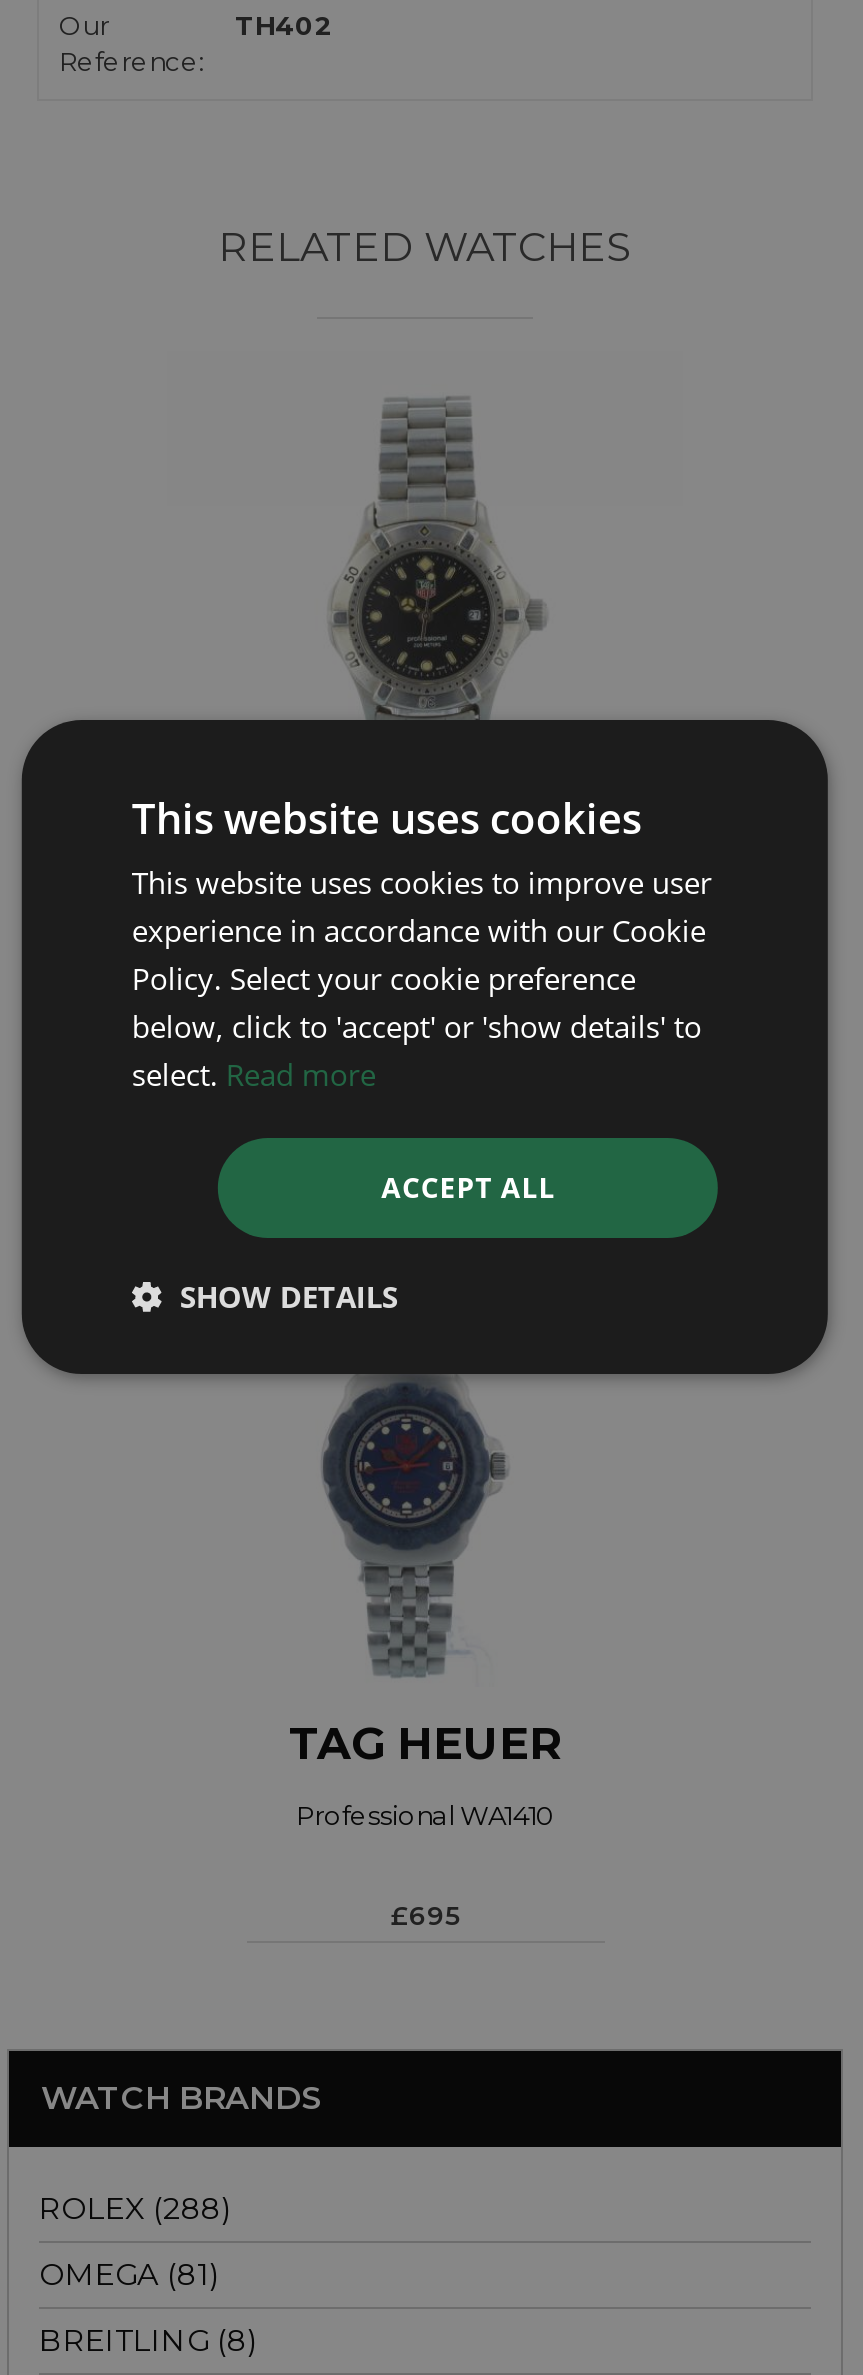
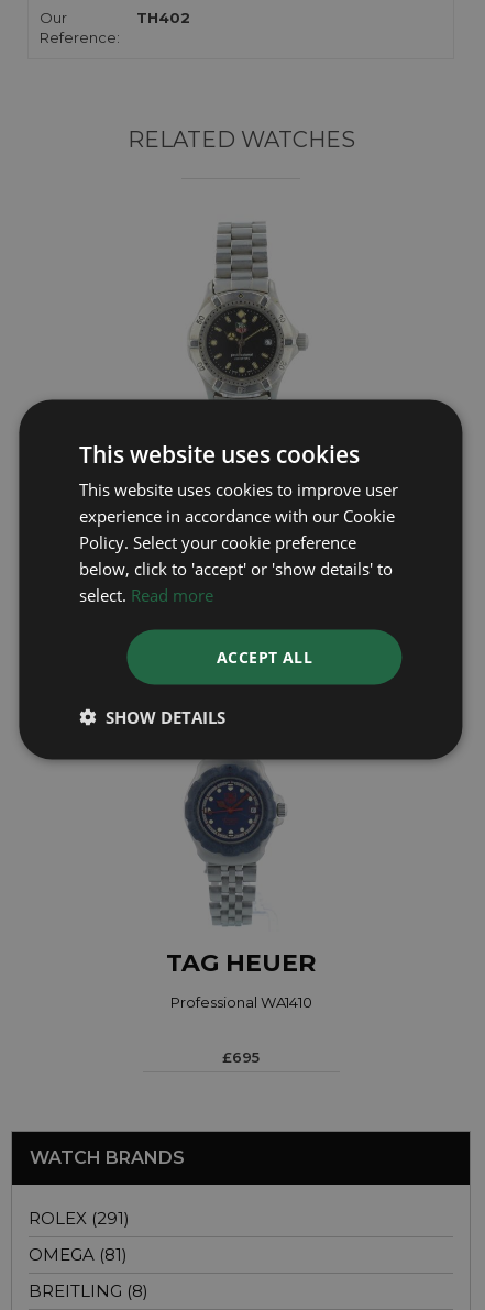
[39,2190,231,2228] ROLEX (288) -> [29,1208,130,1229] ROLEX (291)

